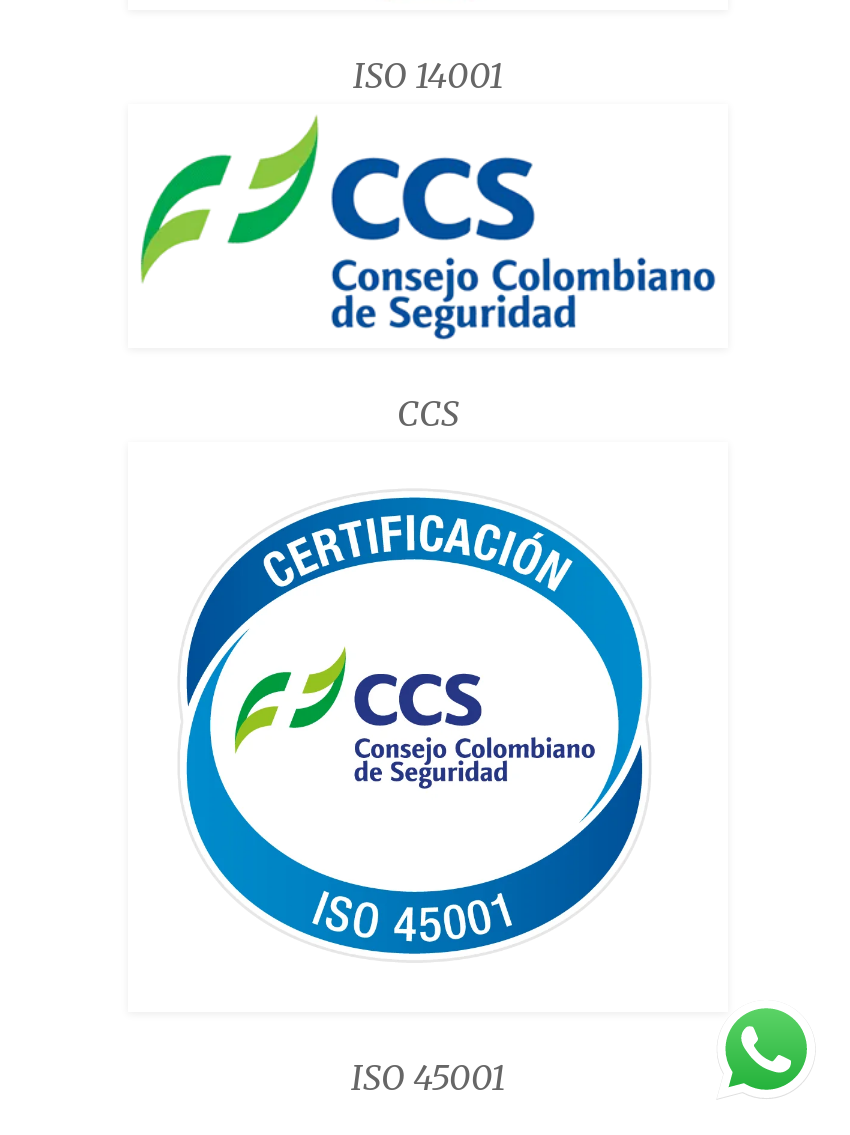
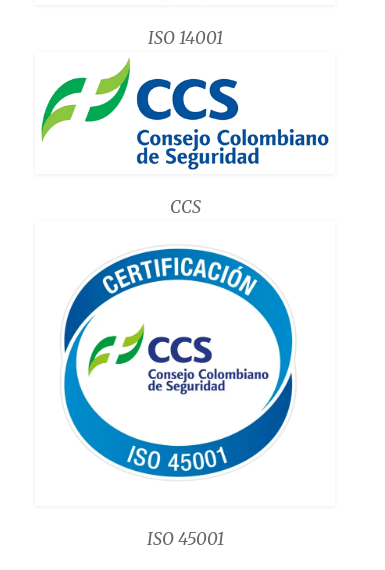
[724,1006,810,1092] [image] -> none

